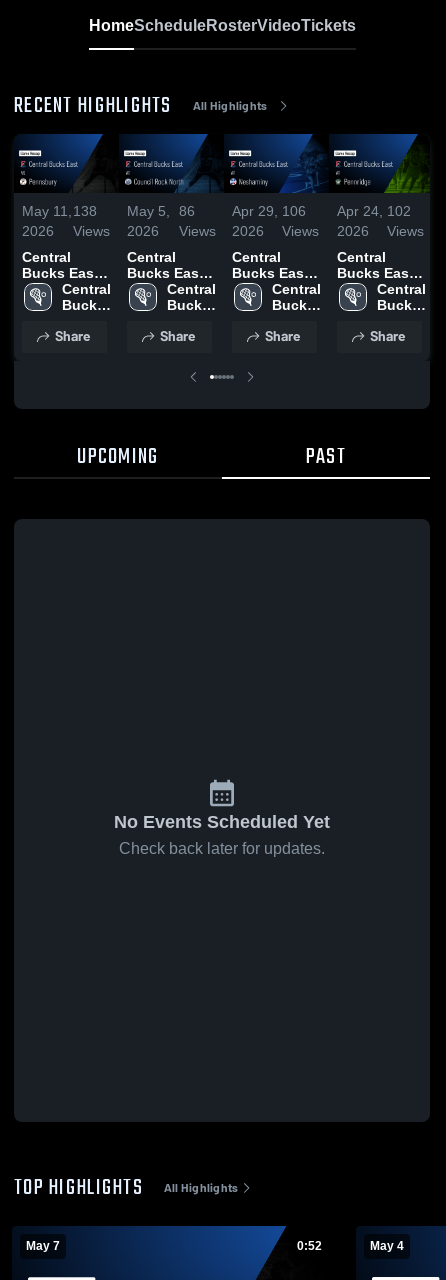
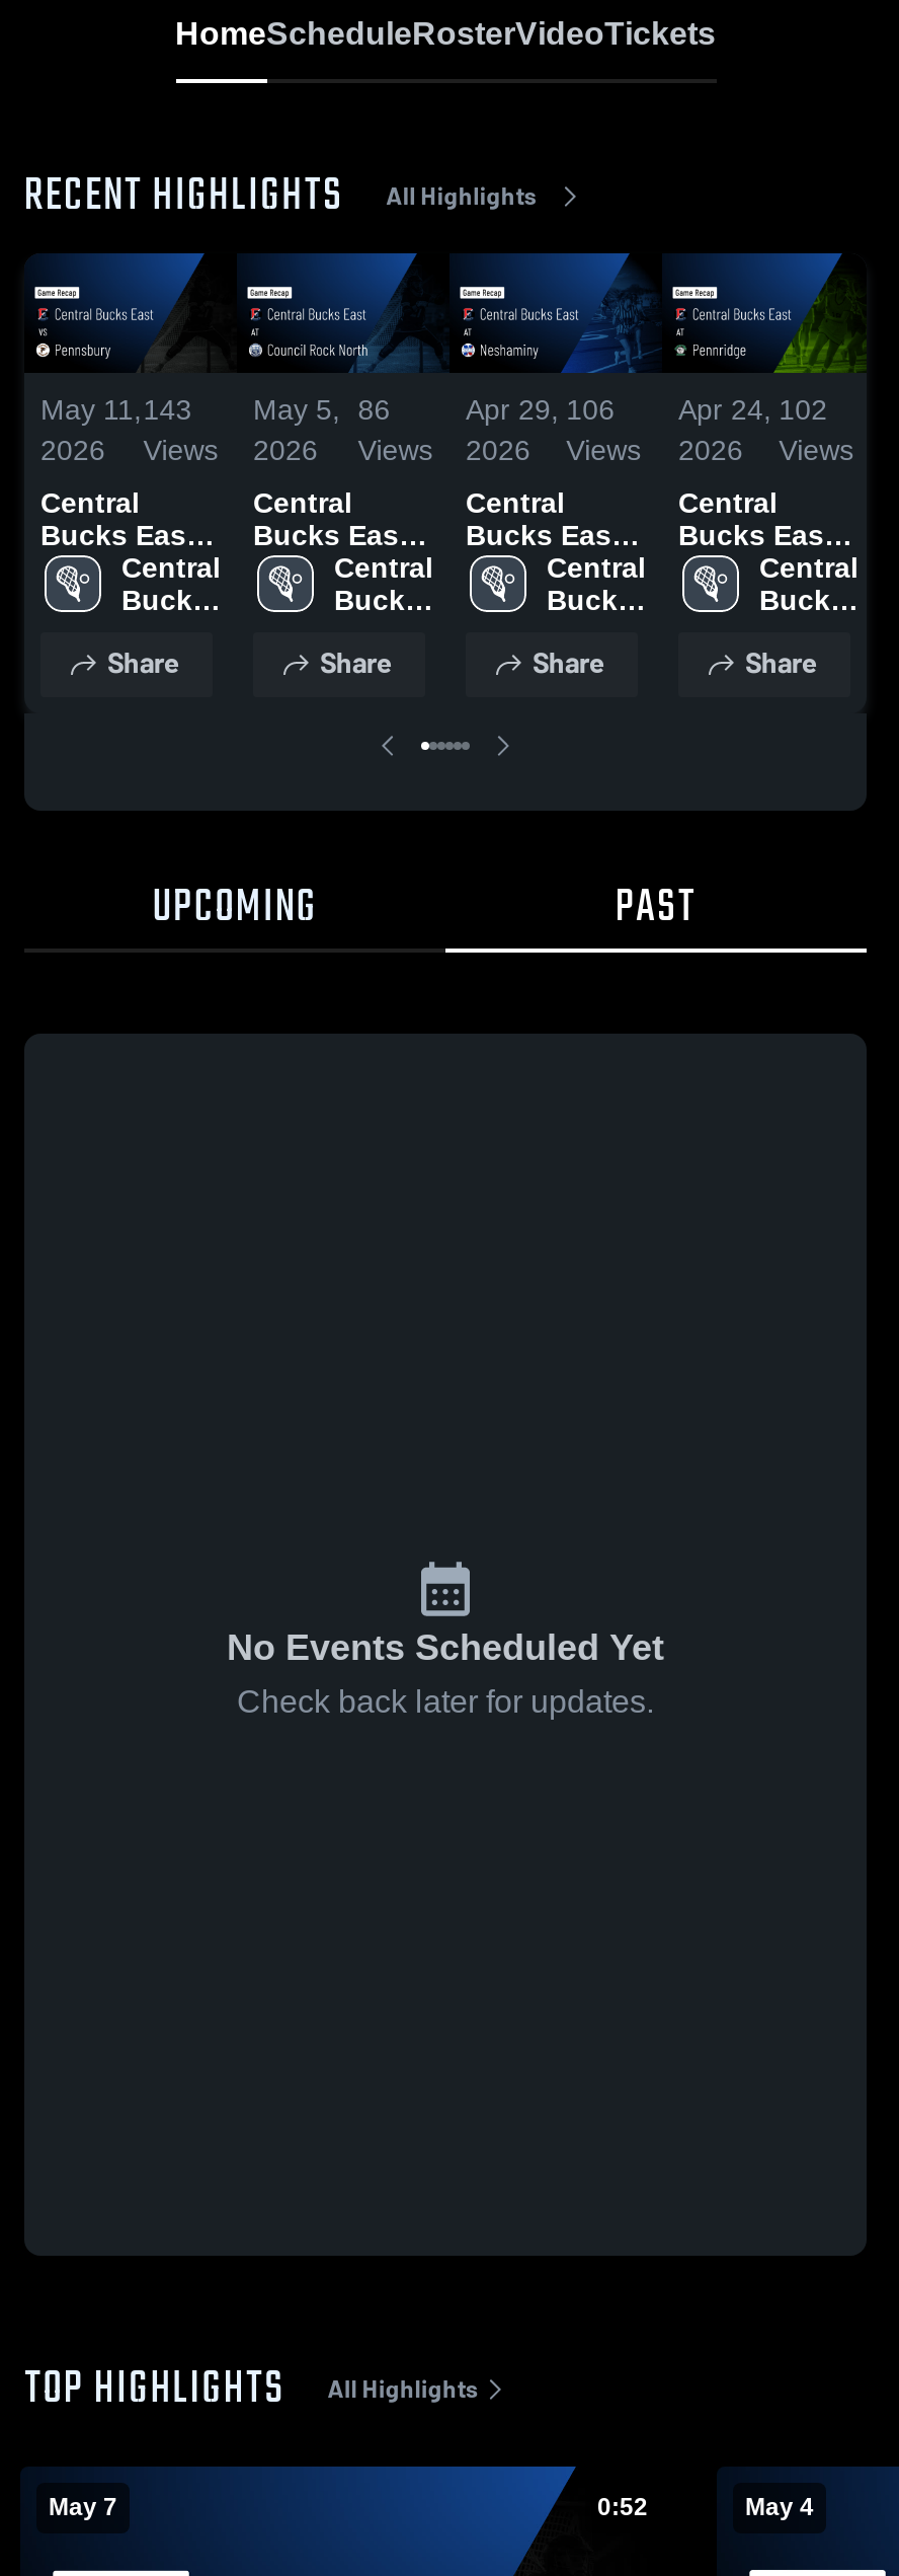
[22,203,195,219] May 11, 138 May 5, 86 -> [40,393,390,426] May 11, 143 May 5, 86

